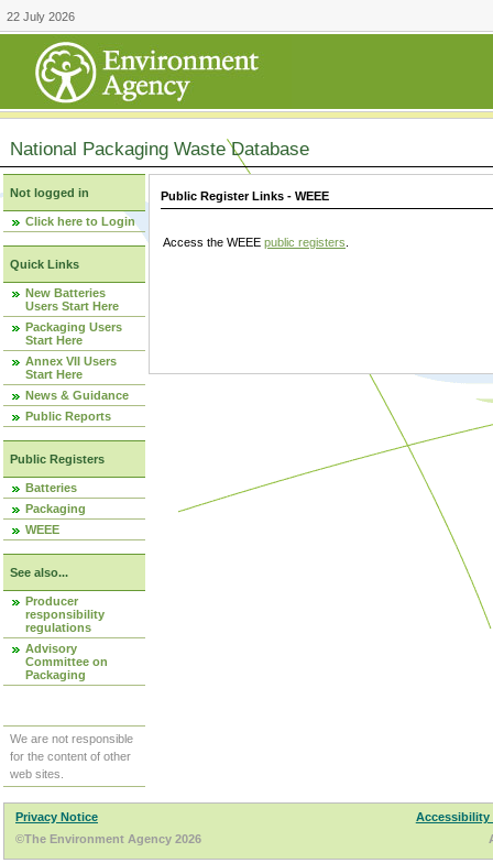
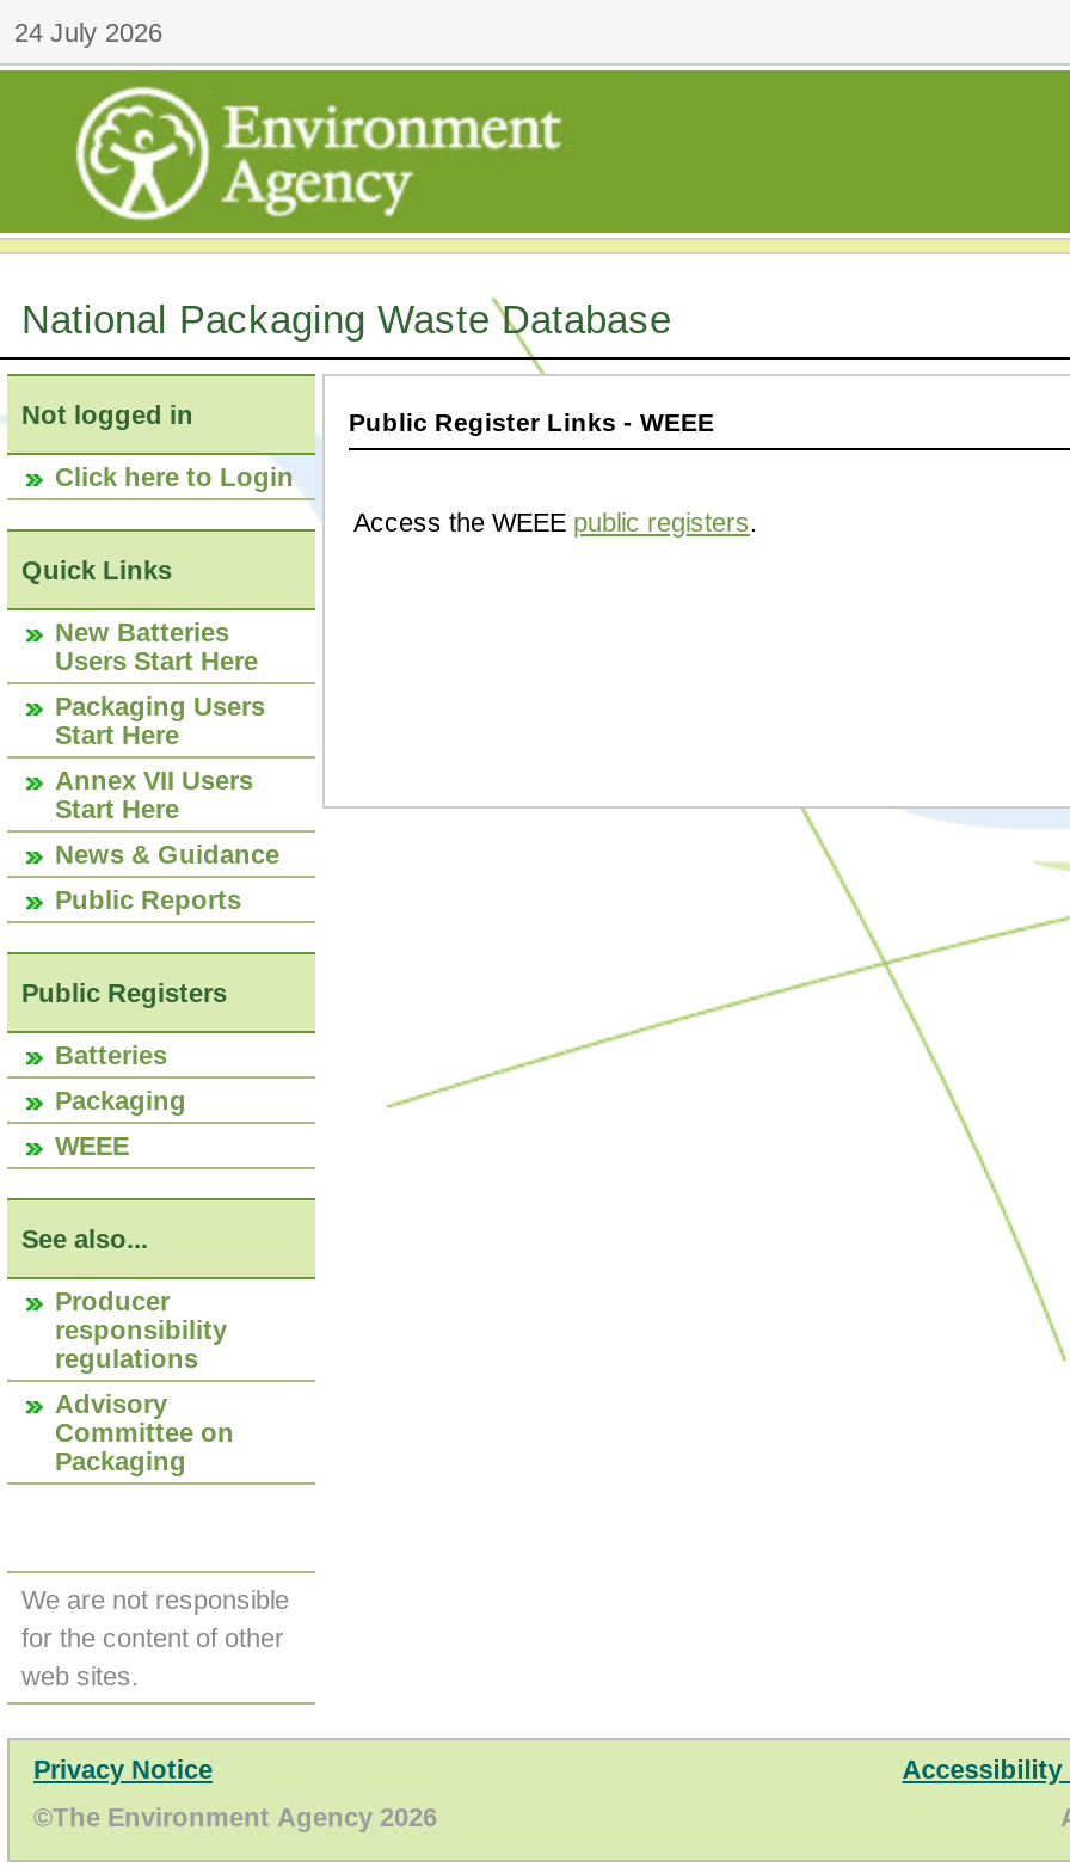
[7,10,75,23] 22 July 2026 -> [14,18,162,47] 24 July 2026

